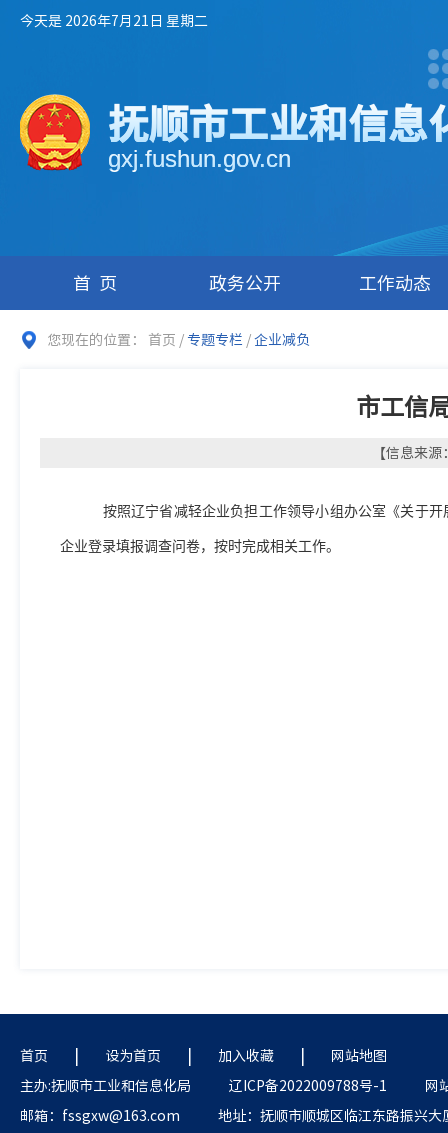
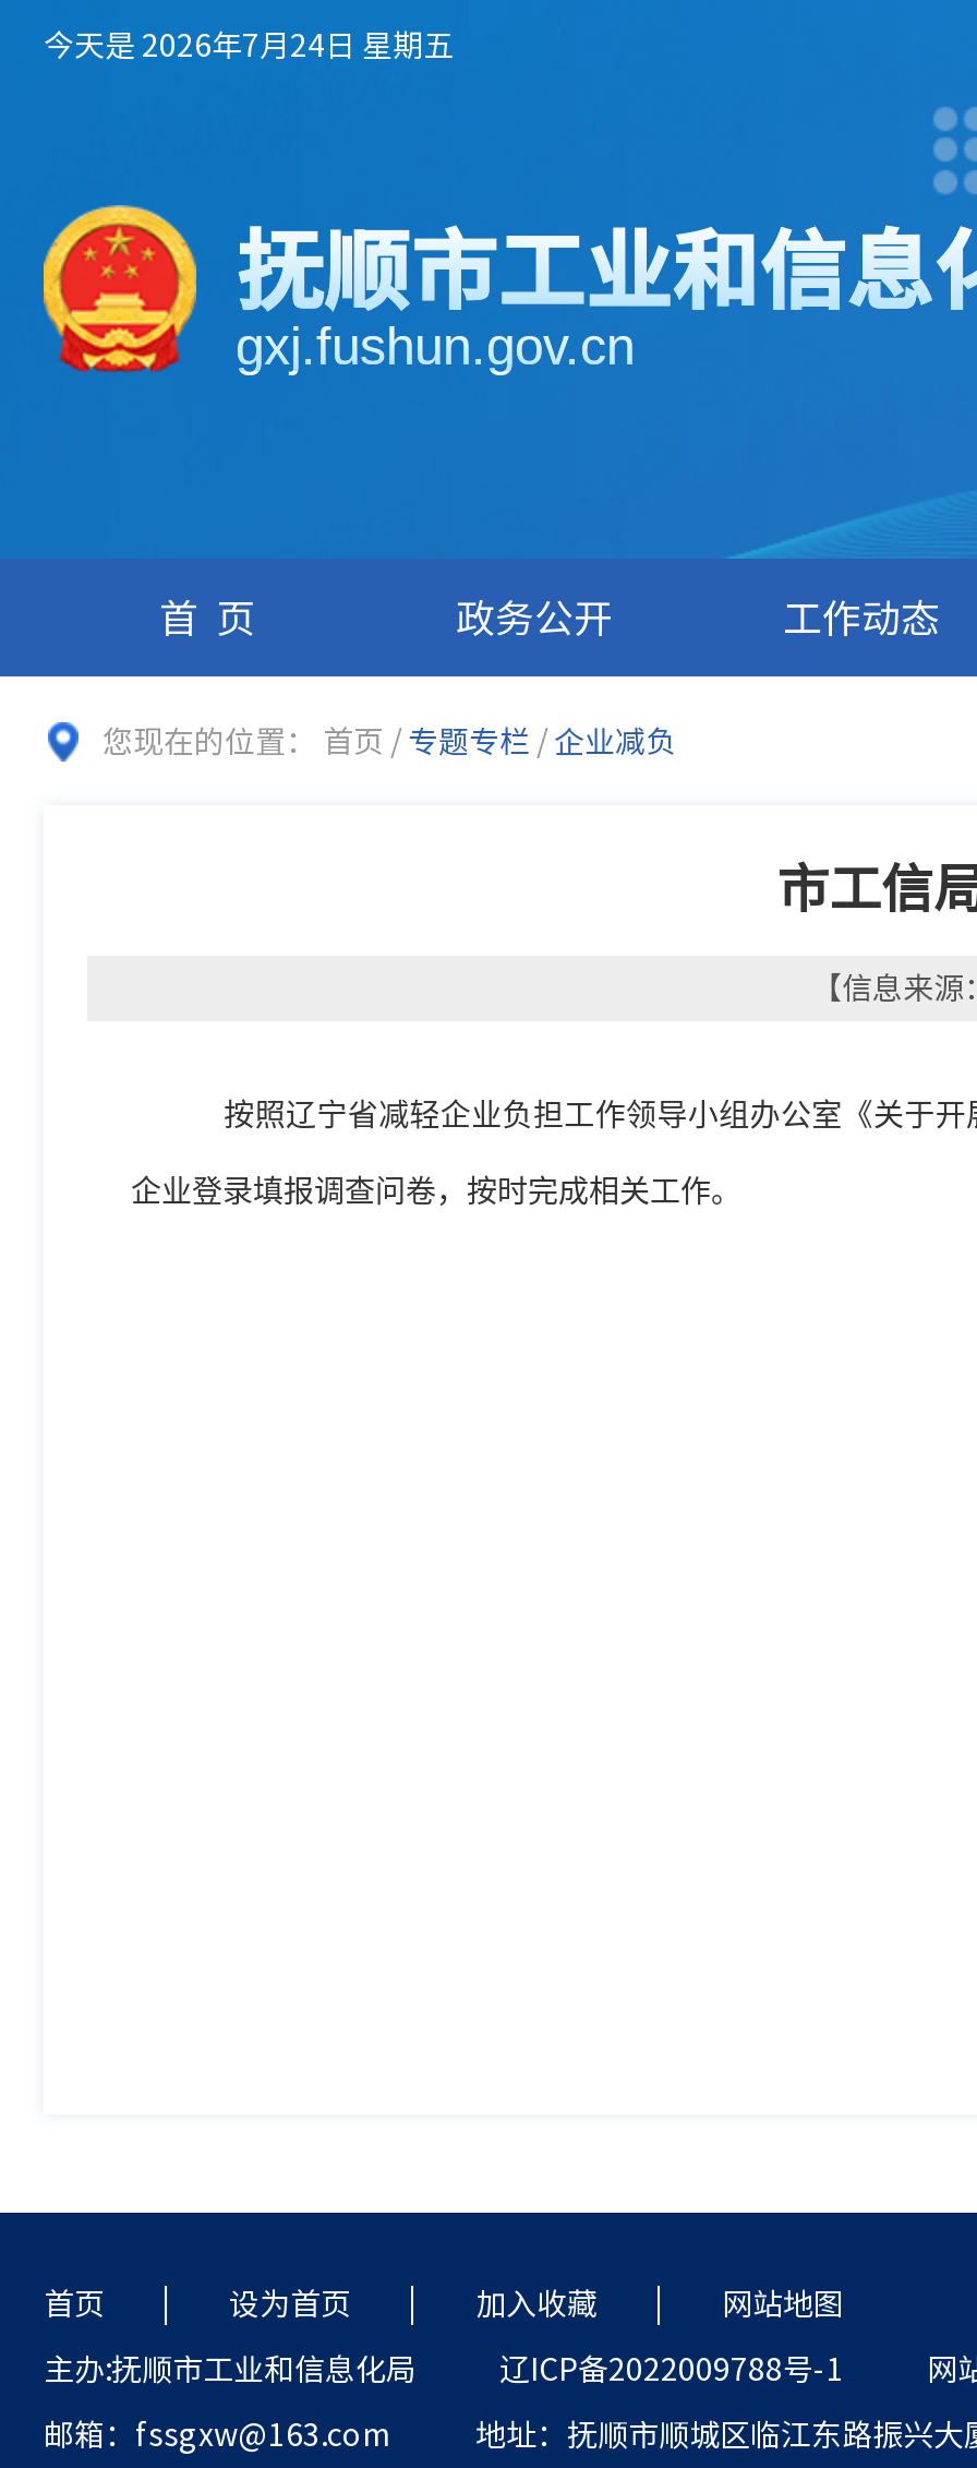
[20,10,208,30] 今天是 2026年7月21日 星期二 -> [44,22,454,65] 今天是 2026年7月24日 星期五

